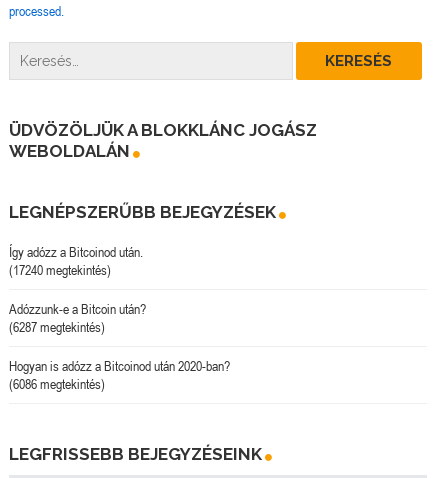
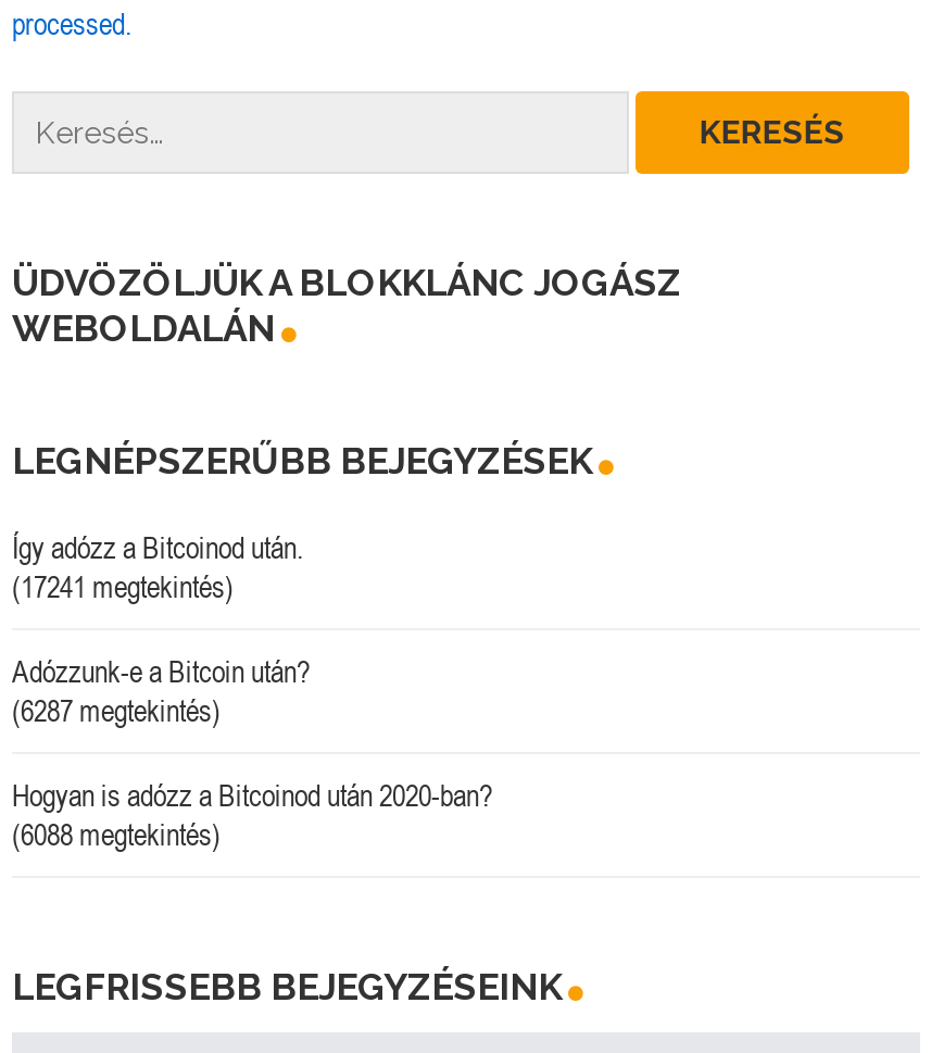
[9,262,111,278] (17240 megtekintés) -> [12,570,234,605] (17241 megtekintés)
[9,376,105,392] (6086 megtekintés) -> [12,818,221,852] (6088 megtekintés)

